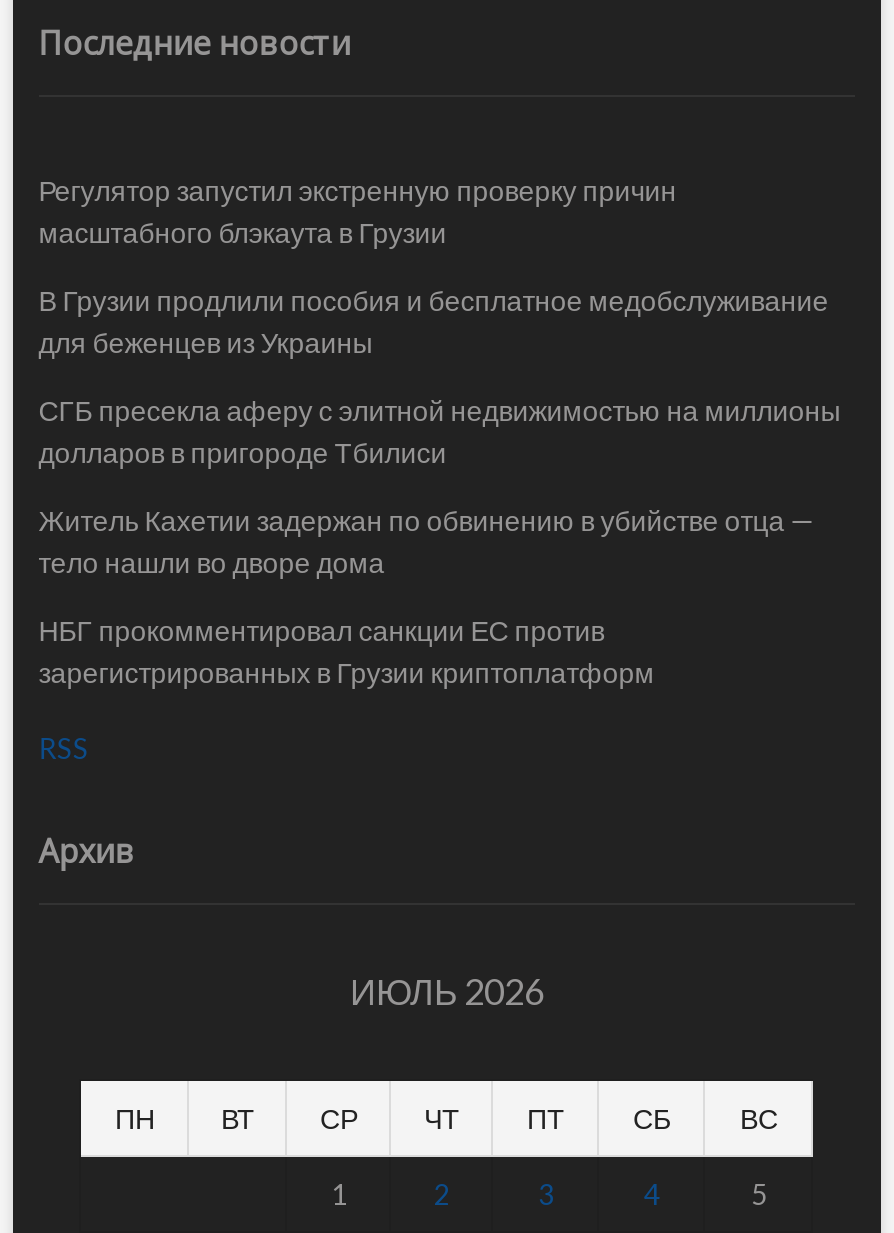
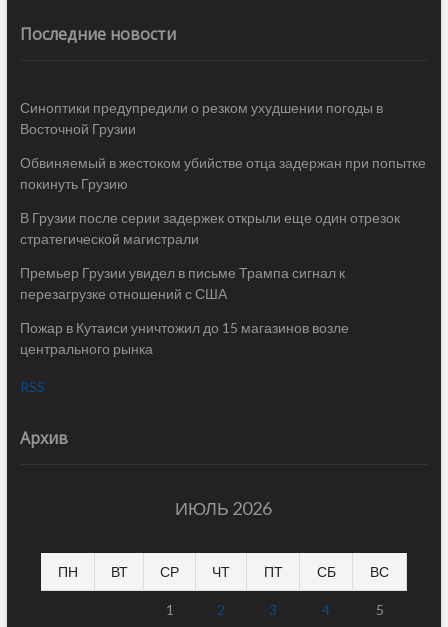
[39,174,677,250] Регулятор запустил экстренную проверку причин | масштабного блэкаута в Грузии -> [20,98,383,136] Синоптики предупредили о резком ухудшении погоды в | Восточной Грузии
[39,284,829,360] В Грузии продлили пособия и бесплатное медобслуживание | для беженцев из Украины -> [20,153,426,191] Обвиняемый в жестоком убийстве отца задержан при попытке | покинуть Грузию
[39,394,841,470] СГБ пресекла аферу с элитной недвижимостью на миллионы | долларов в пригороде Тбилиси -> [20,208,400,246] В Грузии после серии задержек открыли еще один отрезок | стратегической магистрали
[39,504,815,580] Житель Кахетии задержан по обвинению в убийстве отца — | тело нашли во дворе дома -> [20,263,345,301] Премьер Грузии увидел в письме Трампа сигнал к | перезагрузке отношений с США
[39,614,655,690] НБГ прокомментировал санкции ЕС против | зарегистрированных в Грузии криптоплатформ -> [20,318,349,356] Пожар в Кутаиси уничтожил до 15 магазинов возле | центрального рынка

